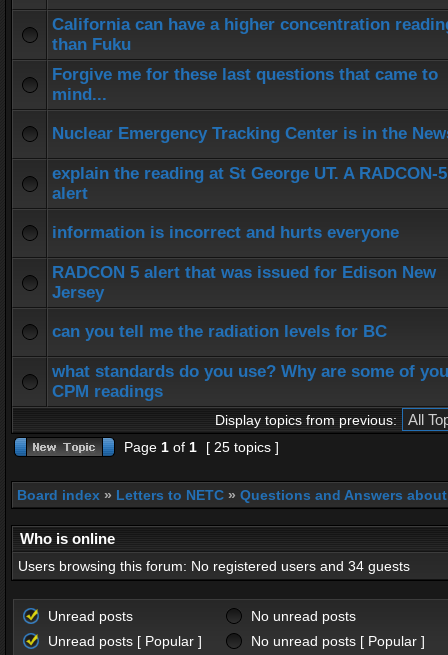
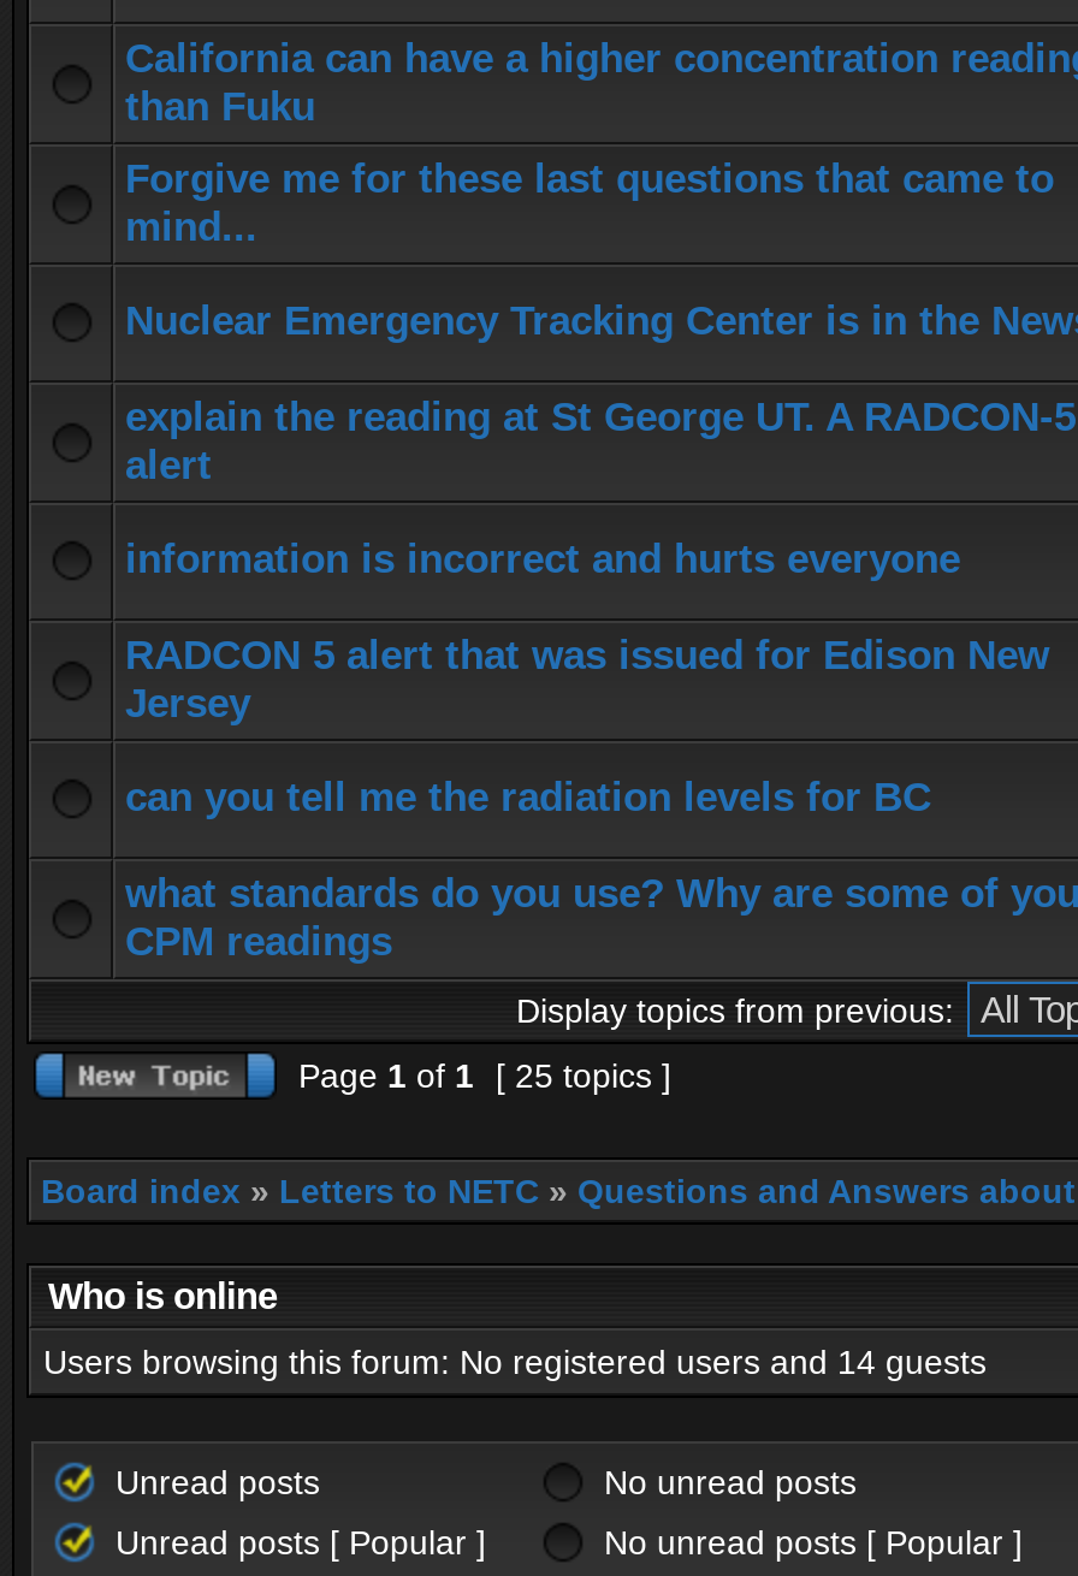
[18,558,410,574] Users browsing this forum: No registered users and 34 guests -> [43,1343,987,1381] Users browsing this forum: No registered users and 14 guests

